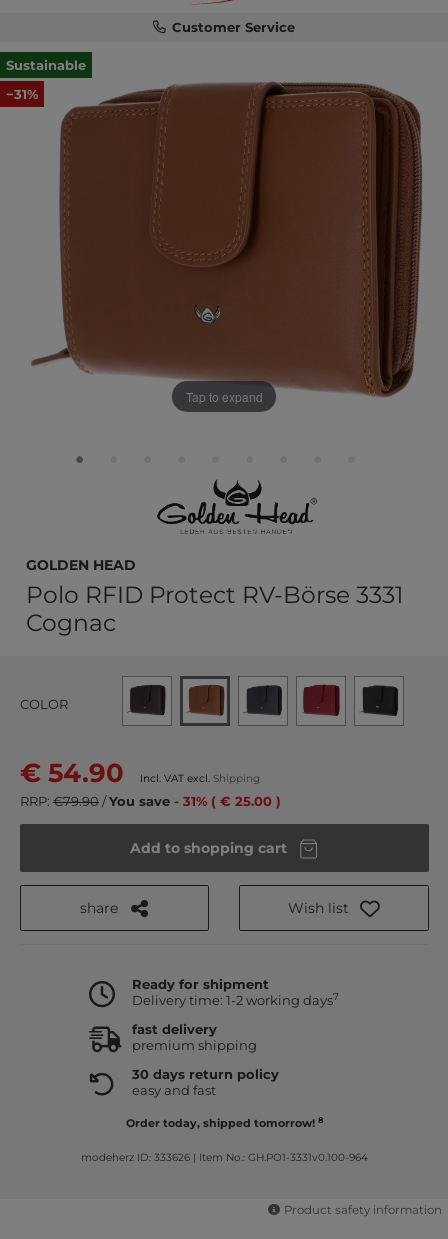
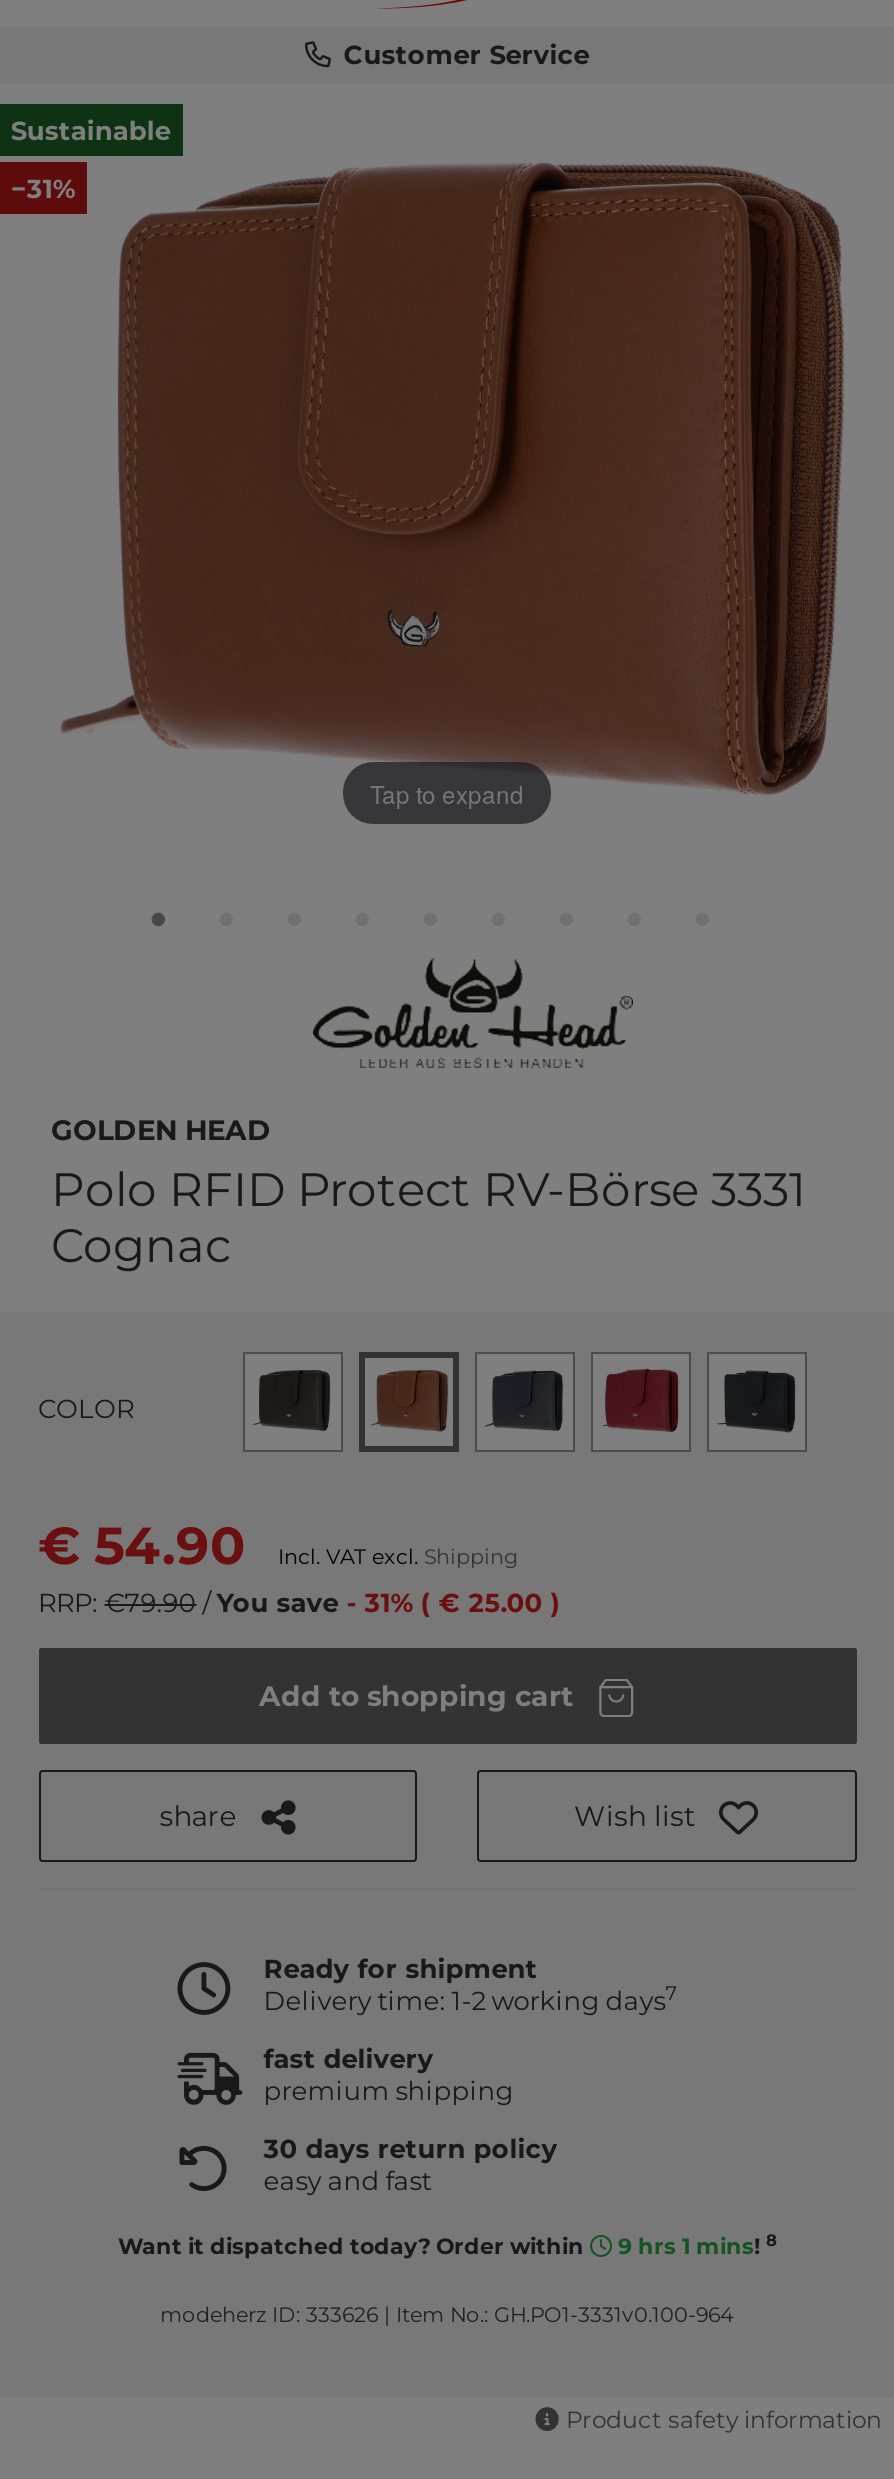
[125,1115,322,1130] Order today, shipped tomorrow! 8 -> [118,2229,776,2259] Want it dispatched today? Order within | 9 hrs 1 mins! 8

